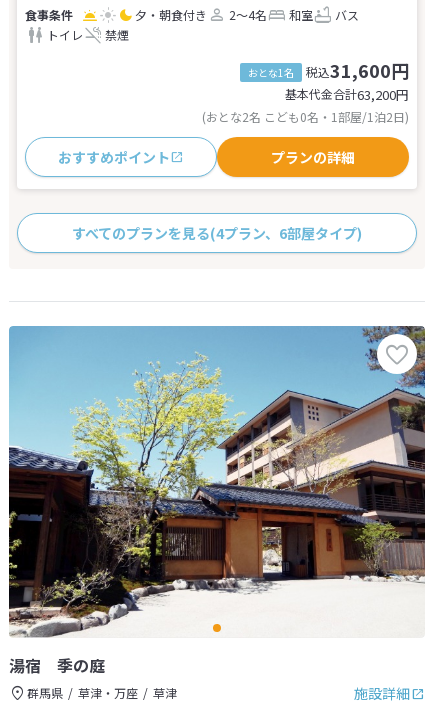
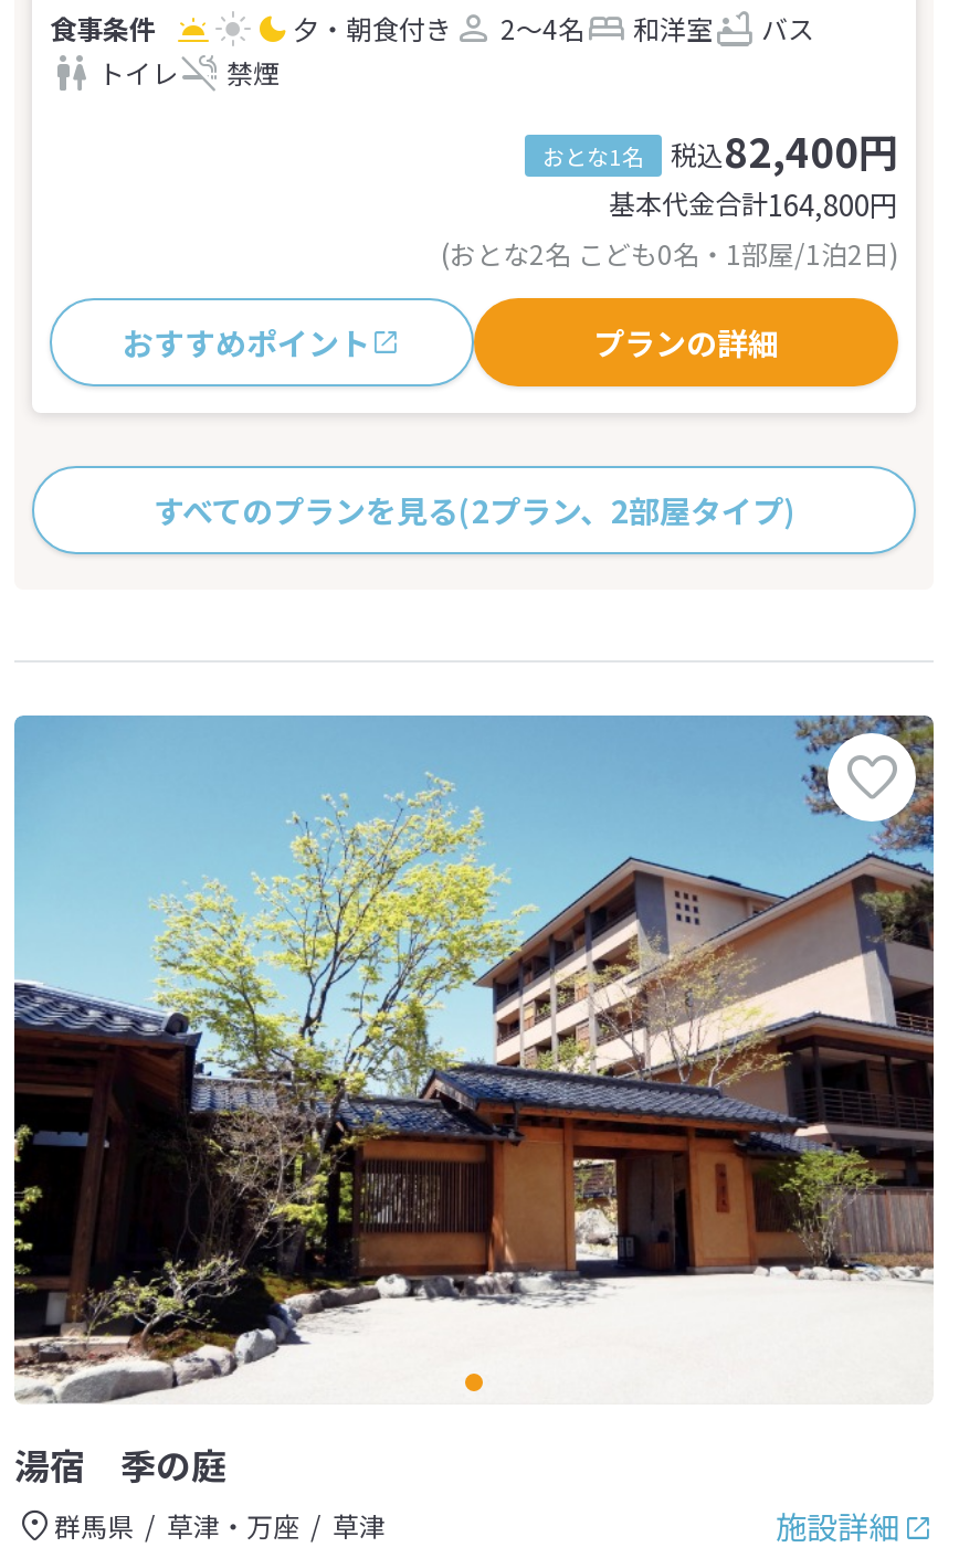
[289,6,313,23] 和室 -> [633,9,713,46] 和洋室
[248,57,409,83] おとな1名 税込31,600円 -> [542,121,898,179] おとな1名 税込82,400円
[285,85,409,104] 基本代金合計63,200円 -> [609,183,898,225] 基本代金合計164,800円
[72,223,362,243] すべてのプランを見る(4プラン、6部屋タイプ) -> [154,488,794,532] すべてのプランを見る(2プラン、2部屋タイプ)

